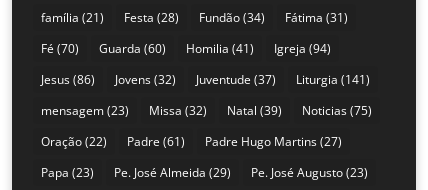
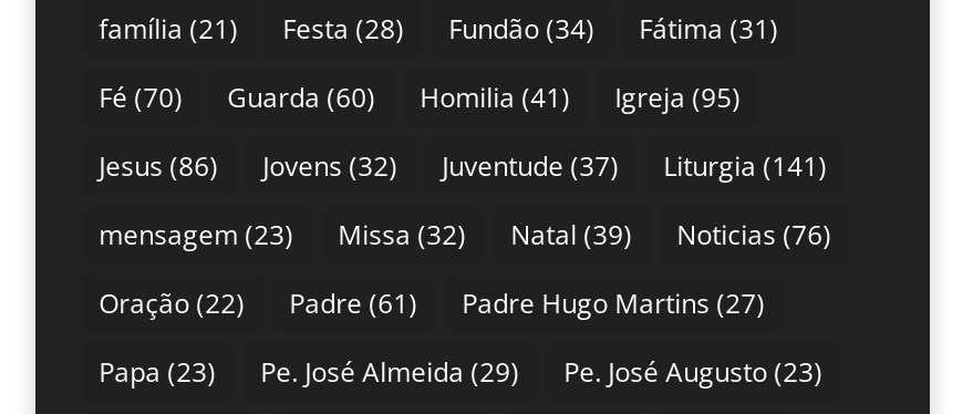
[41,40,331,57] Fé (70) Guarda (60) Homilia (41) Igreja (94) -> [99,79,741,116] Fé (70) Guarda (60) Homilia (41) Igreja (95)
[41,102,372,119] mensagem (23) Missa (32) Natal (39) Noticias (75) -> [99,216,832,254] mensagem (23) Missa (32) Natal (39) Noticias (76)

